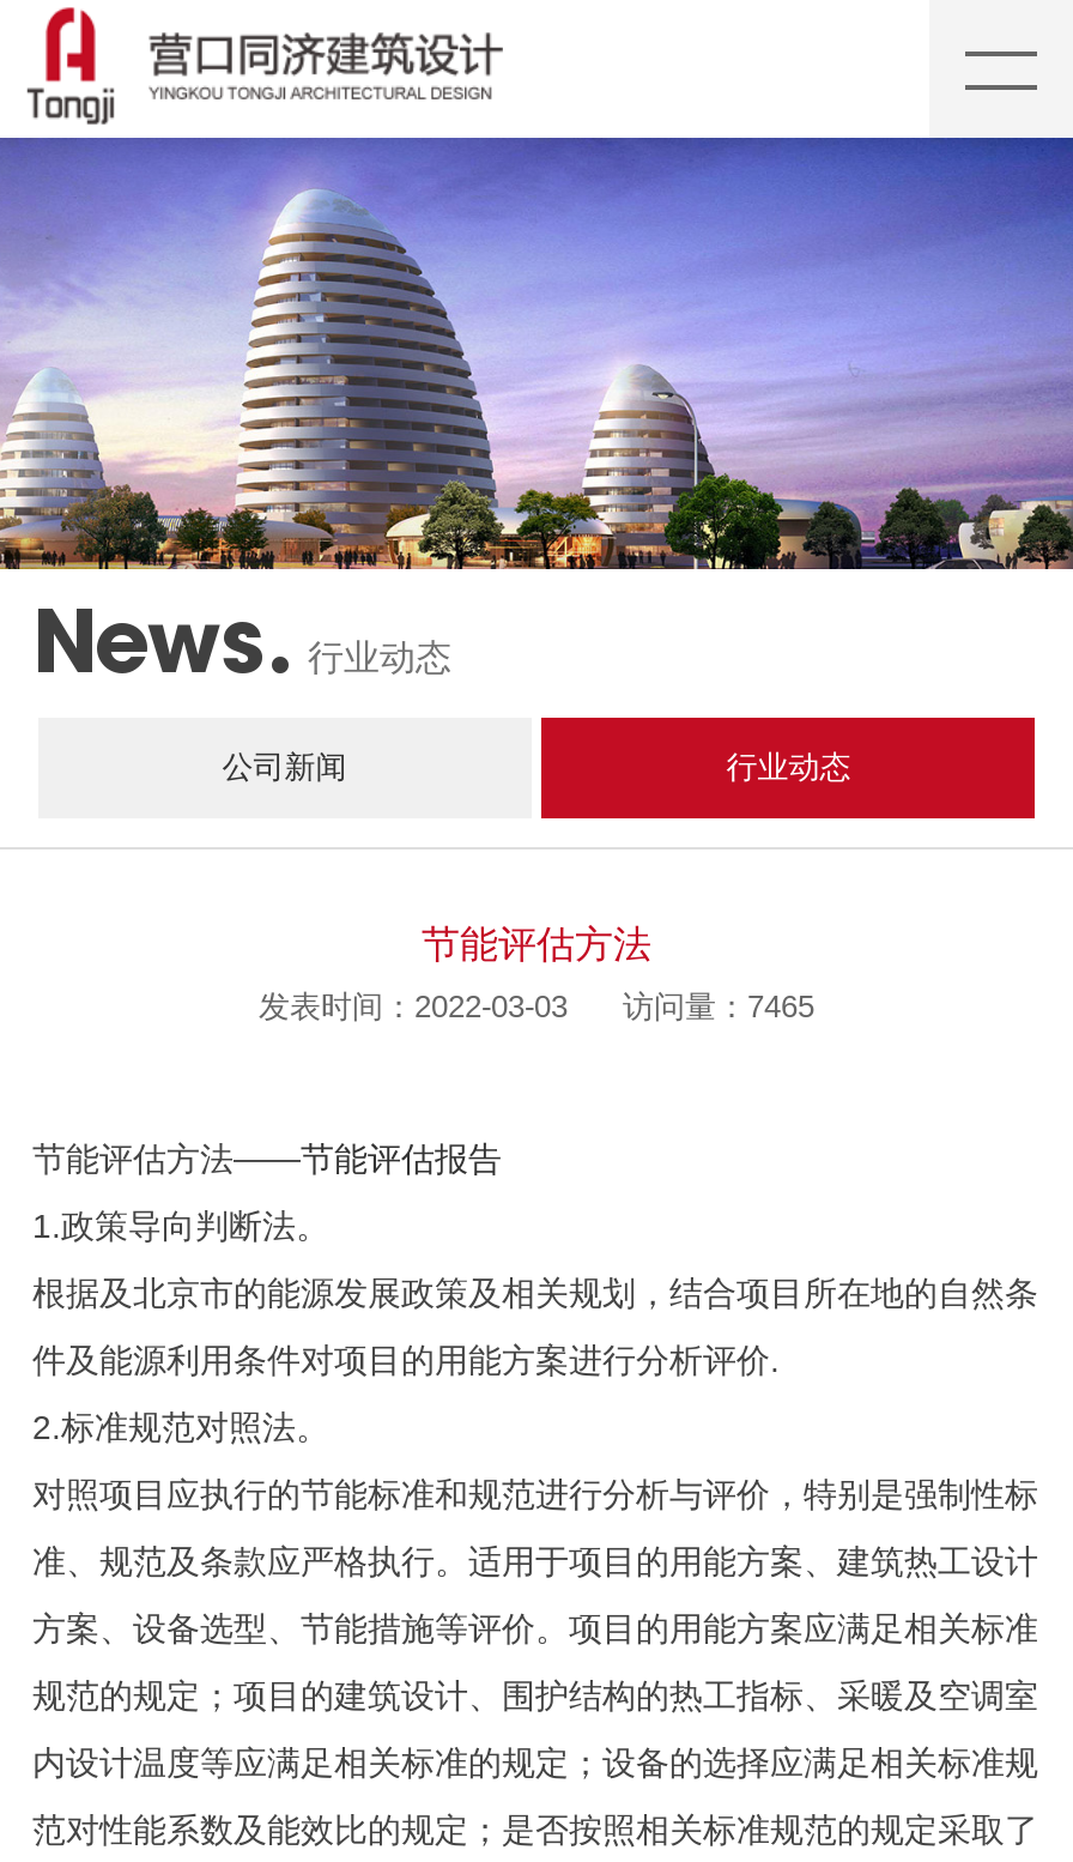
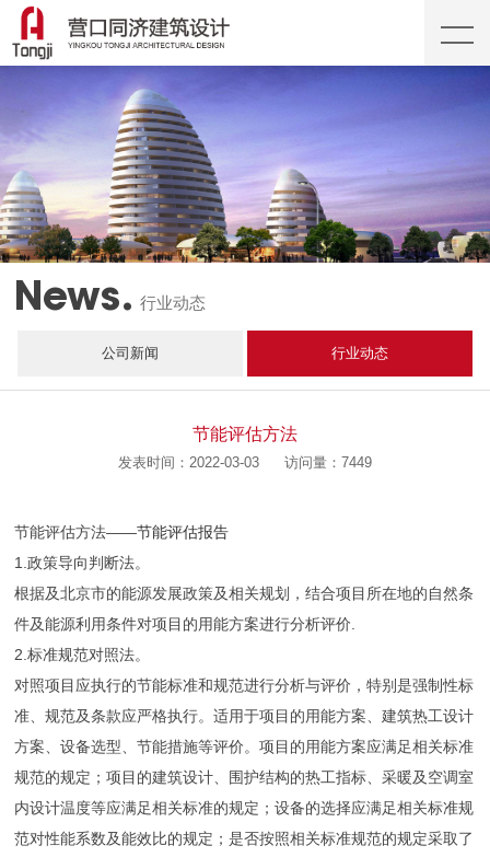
[259,989,814,1024] 发表时间：2022-03-03 访问量：7465 -> [118,454,372,471] 发表时间：2022-03-03 访问量：7449

